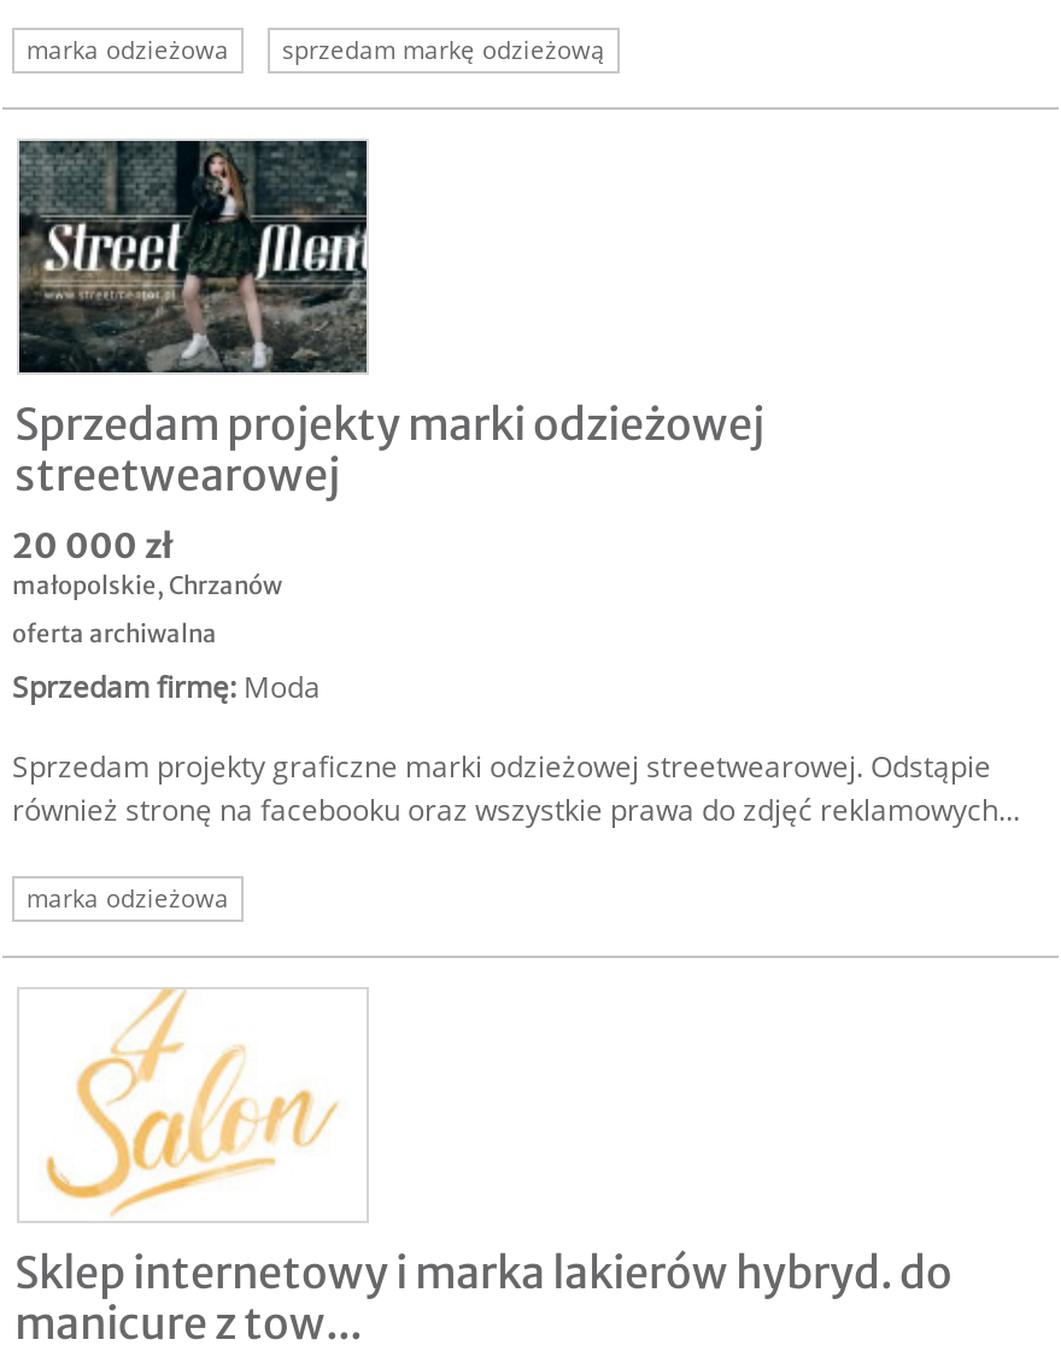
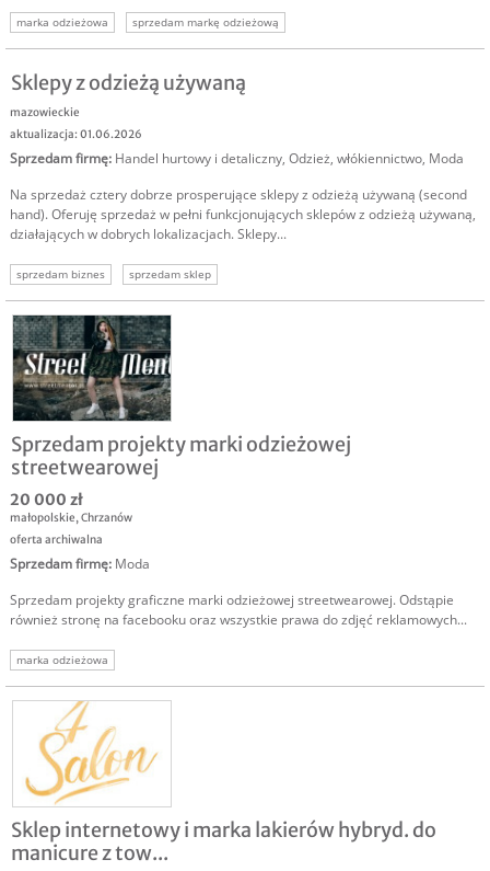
none -> [10,70,476,282] Sklepy z odzieżą używaną | mazowieckie | aktualizacja: 01.06.2026 | Sprzedam firmę: Handel hurtowy i detaliczny, Odzież, włókiennictwo, Moda | Na sprzedaż cztery dobrze prosperujące sklepy z odzieżą używaną (second | hand). Oferuję sprzedaż w pełni funkcjonujących sklepów z odzieżą używaną, | działających w dobrych lokalizacjach. Sklepy... | sprzedam biznes | sprzedam sklep

